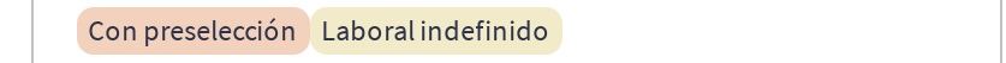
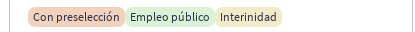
[321,11,550,46] Laboral indefinido -> [130,9,277,24] Empleo público | Interinidad

